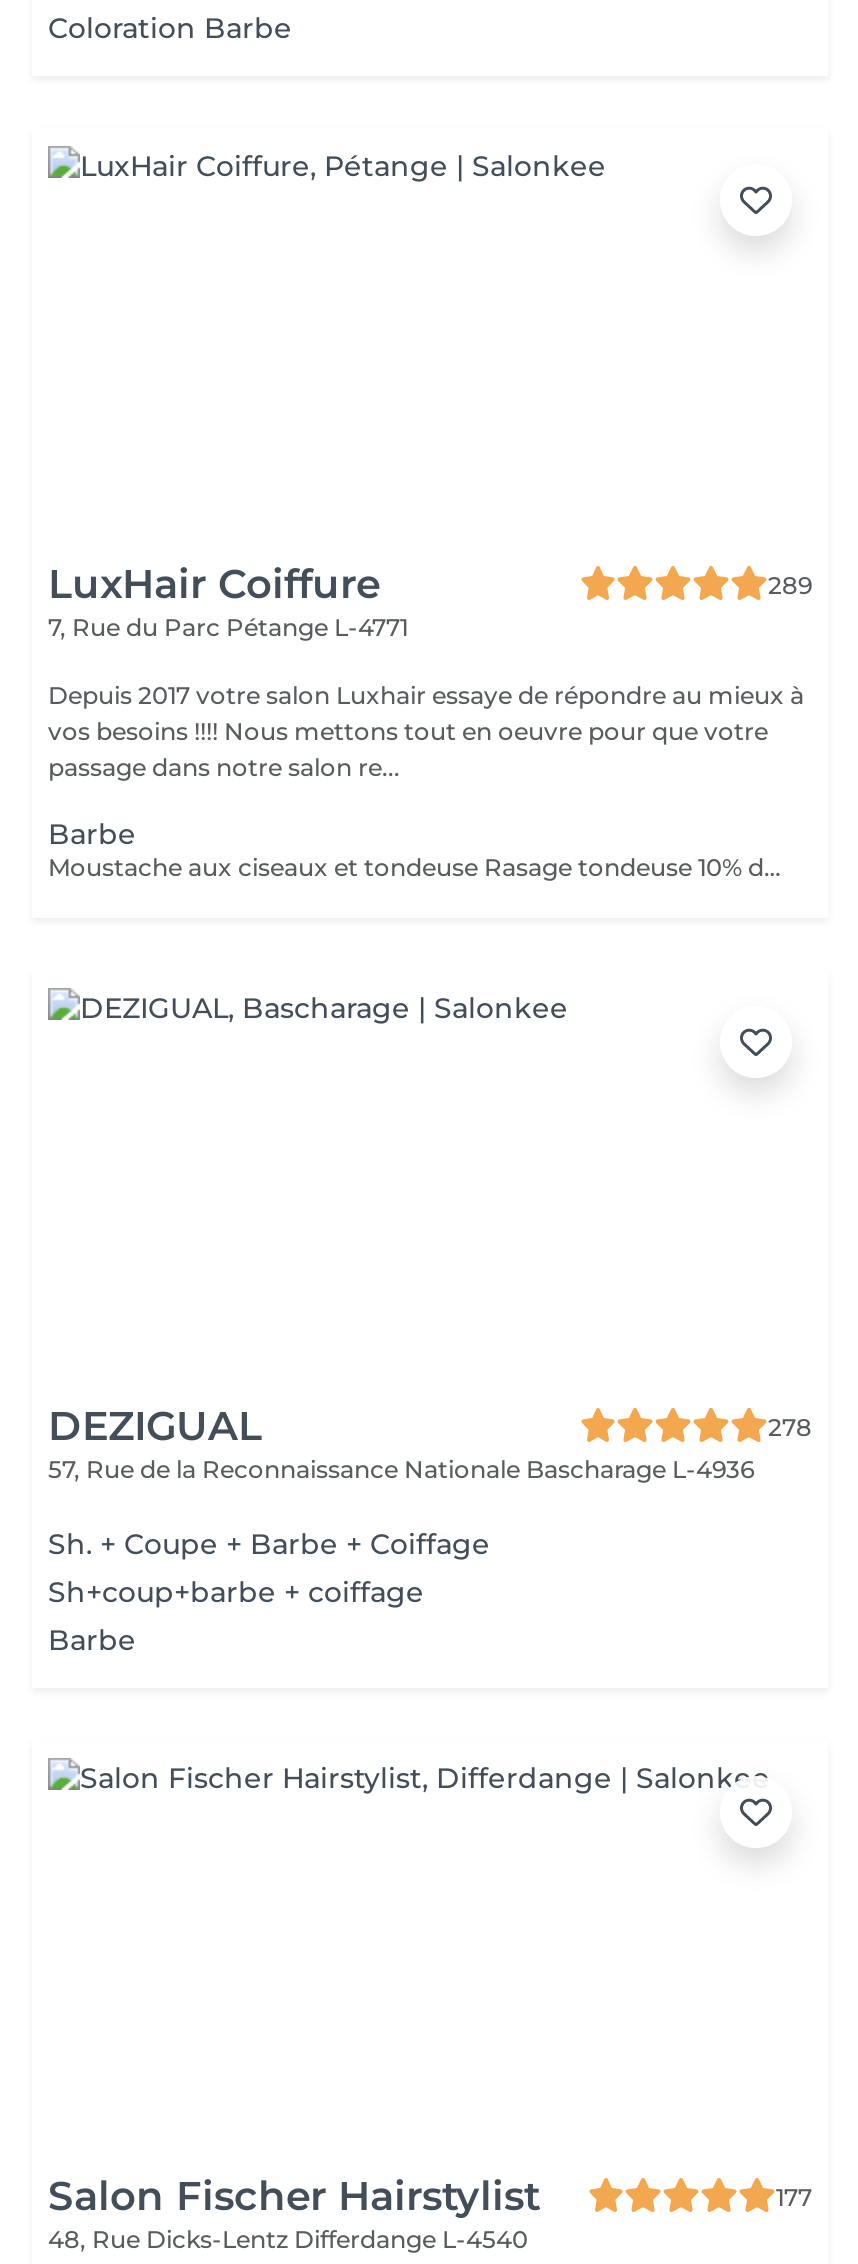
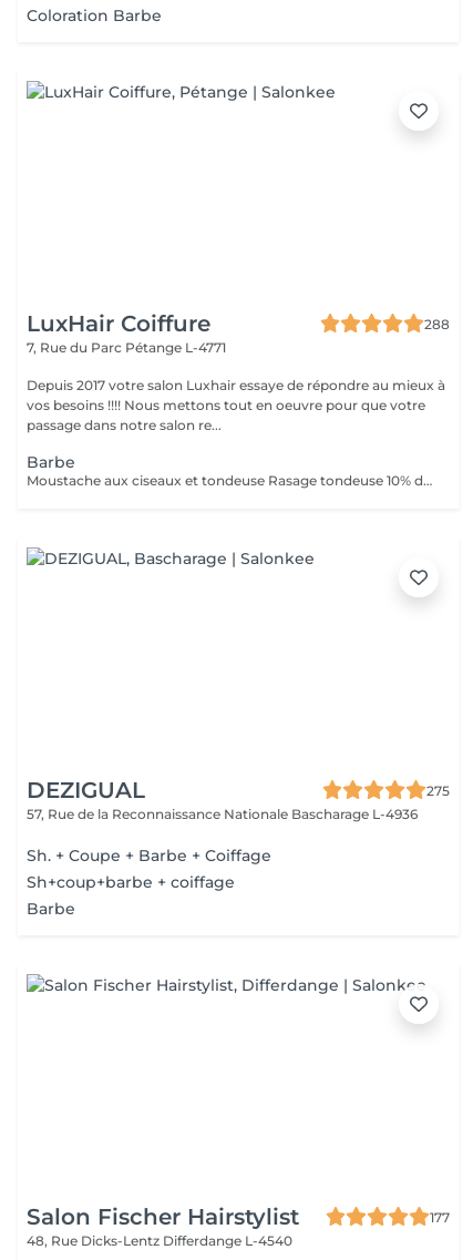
[768,570,812,600] 289 -> [424,316,450,332] 288
[768,1412,812,1442] 278 -> [426,782,450,799] 275

